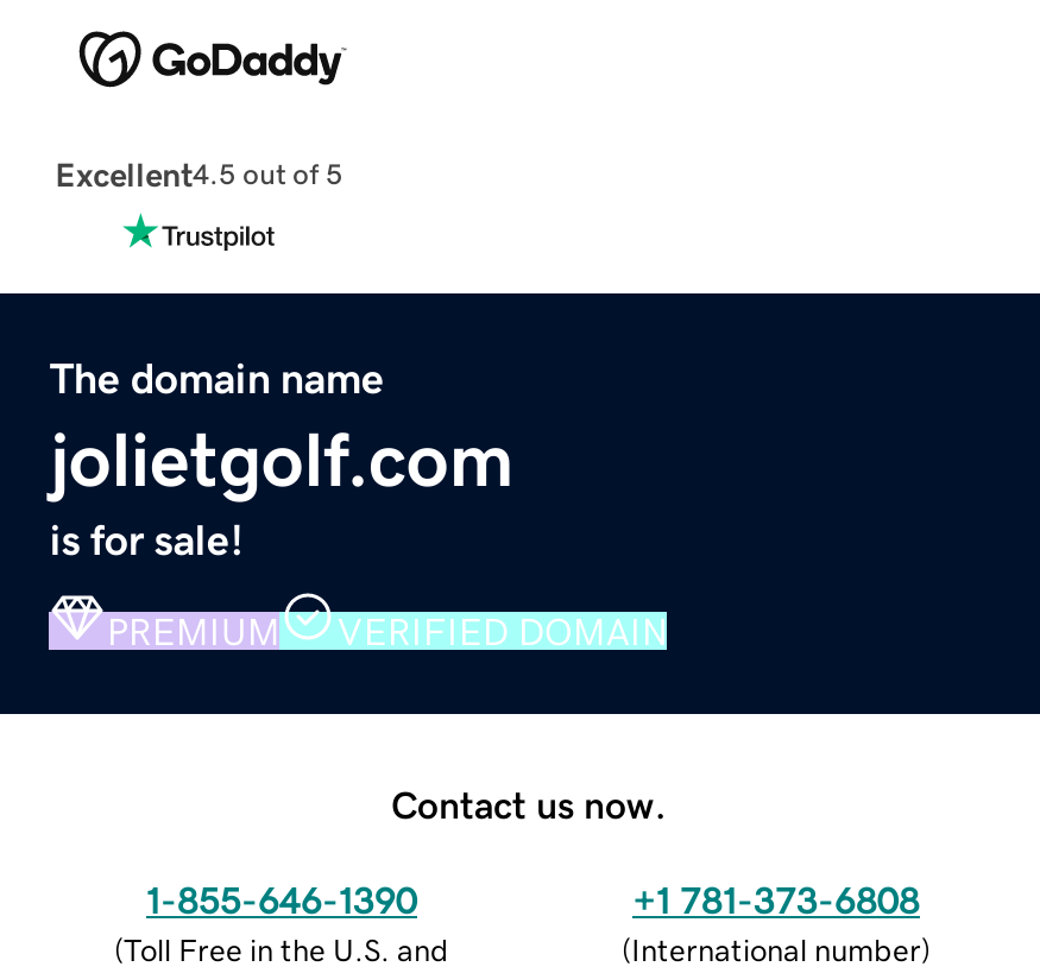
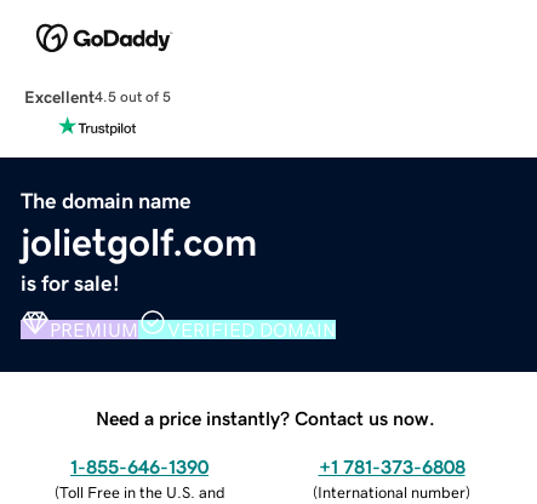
[391,784,667,822] Contact us now. -> [96,408,435,427] Need a price instantly? Contact us now.

